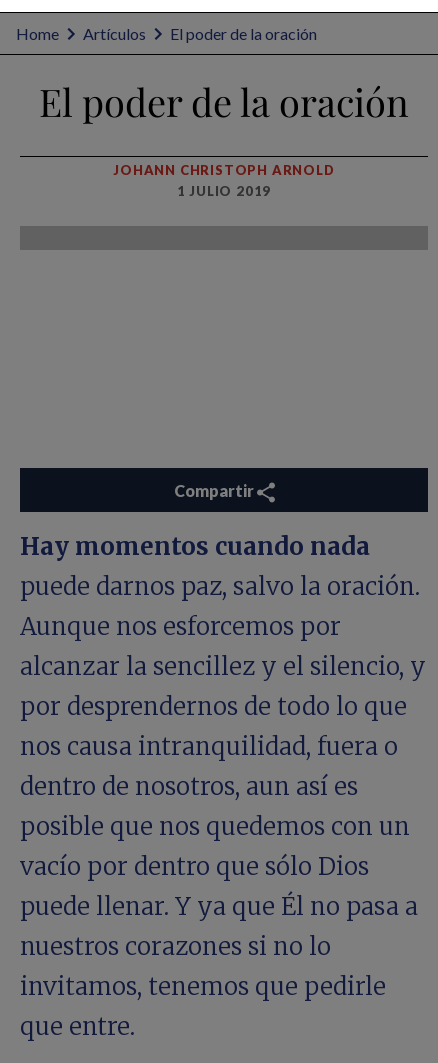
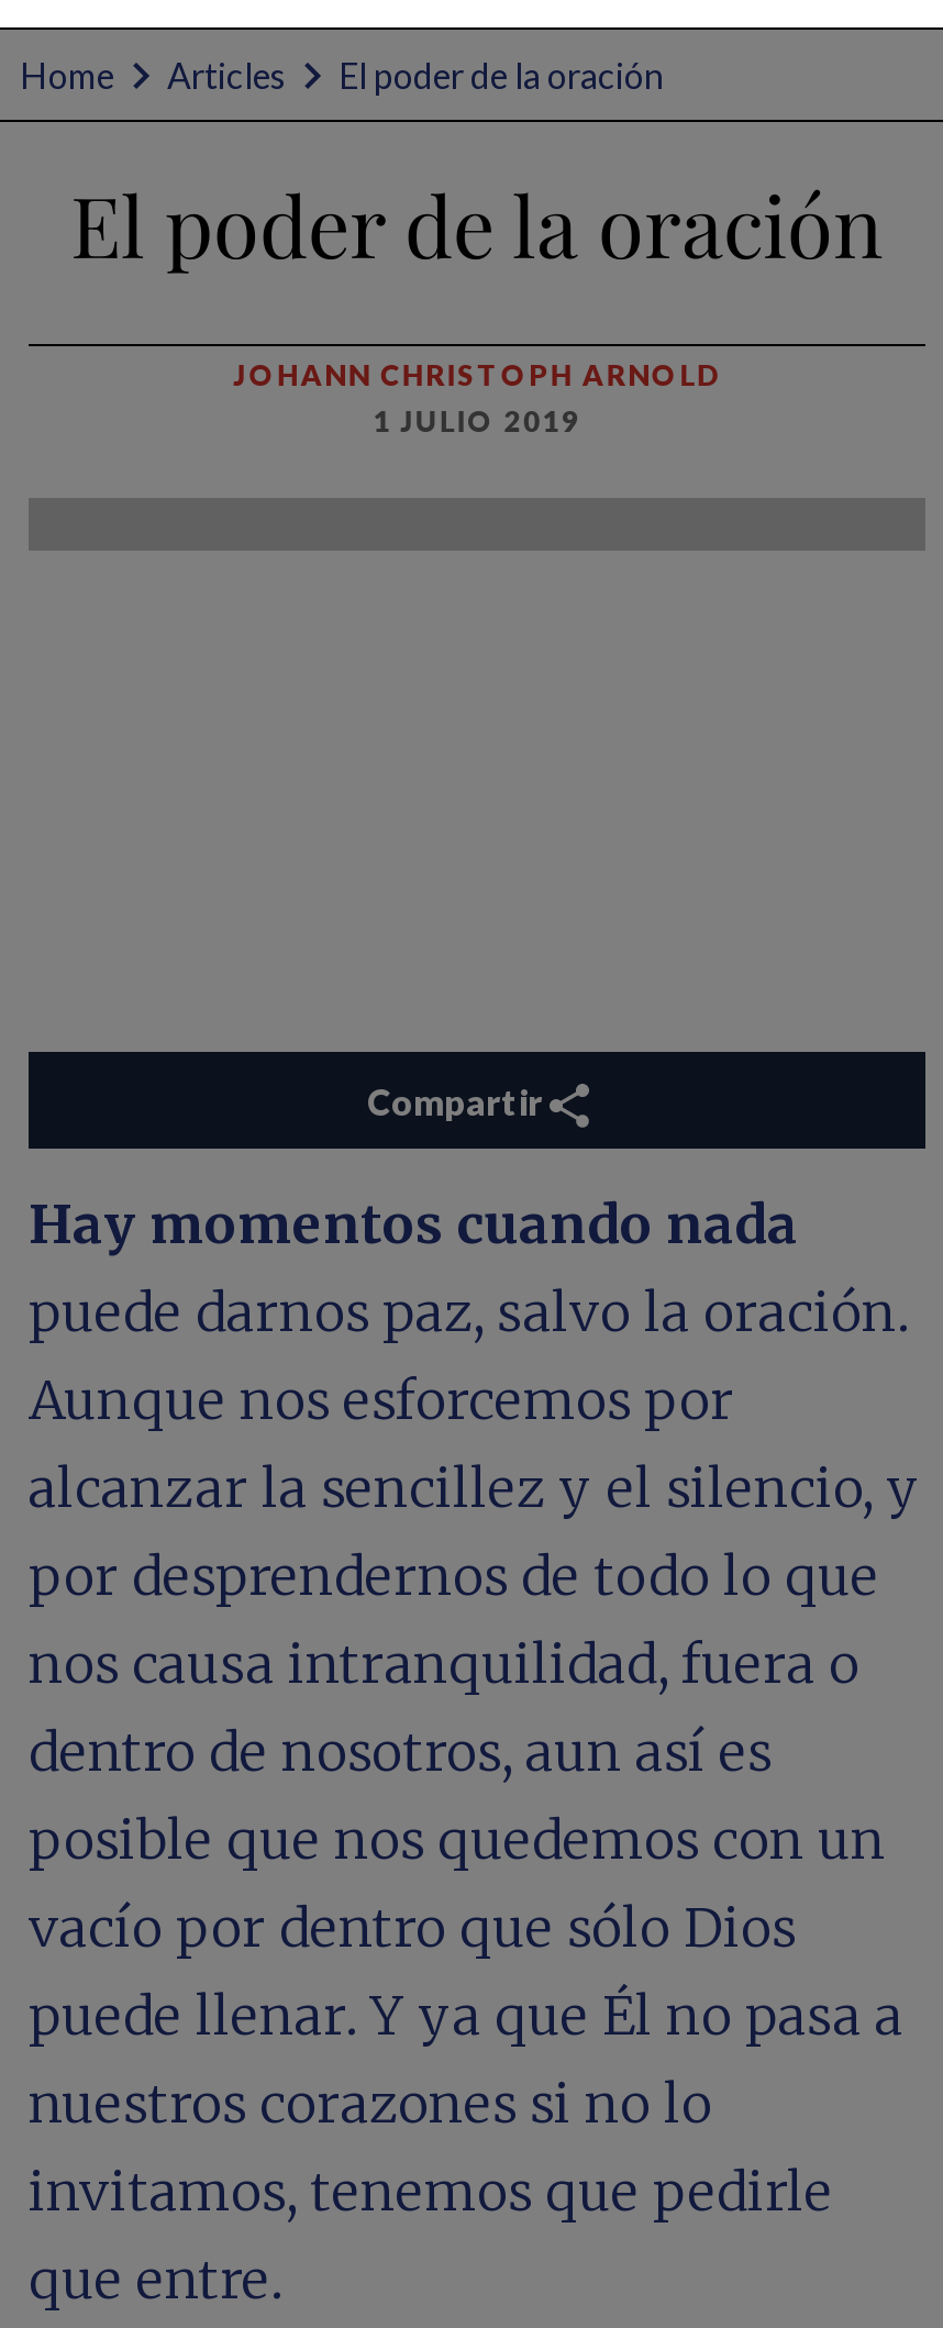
[83,24,146,43] Artículos -> [167,54,286,96] Articles

